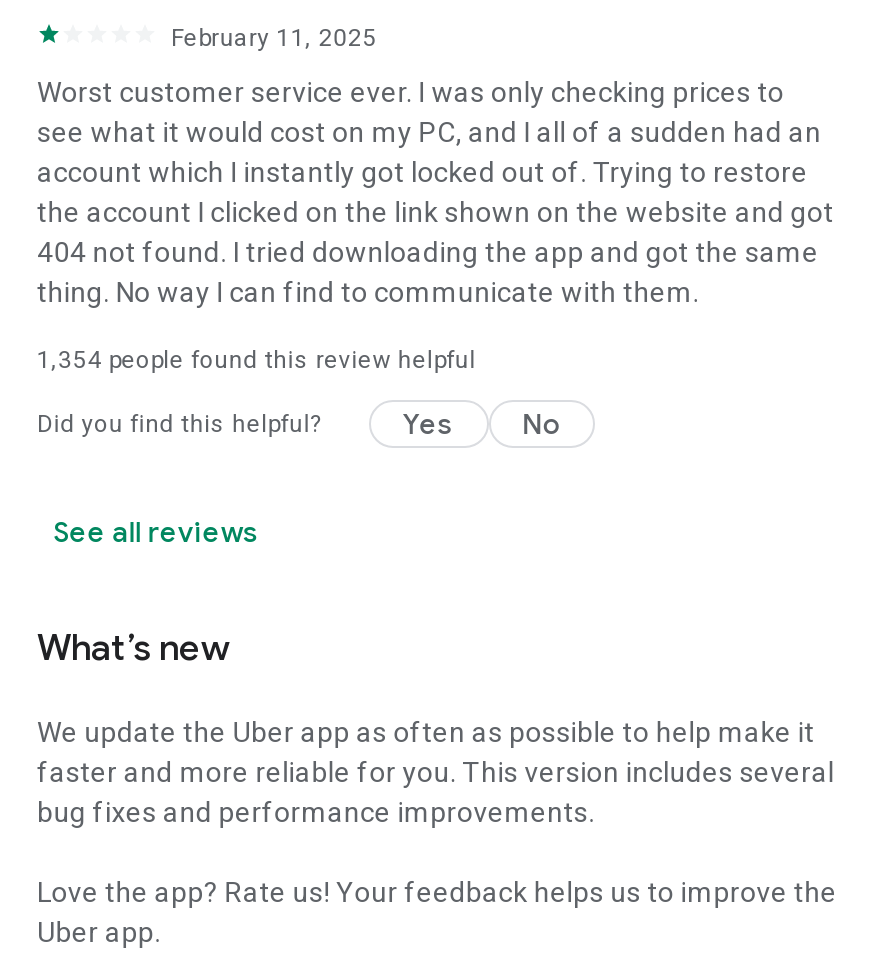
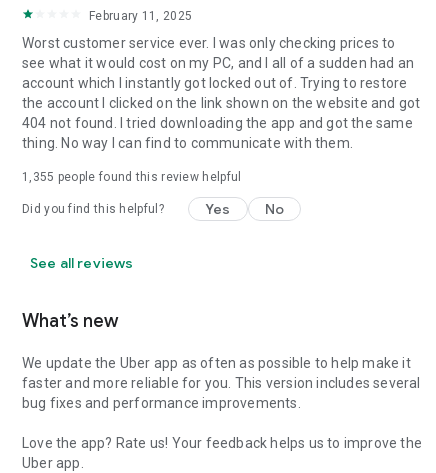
[37,346,476,374] 1,354 people found this review helpful -> [22,170,241,184] 1,355 people found this review helpful

